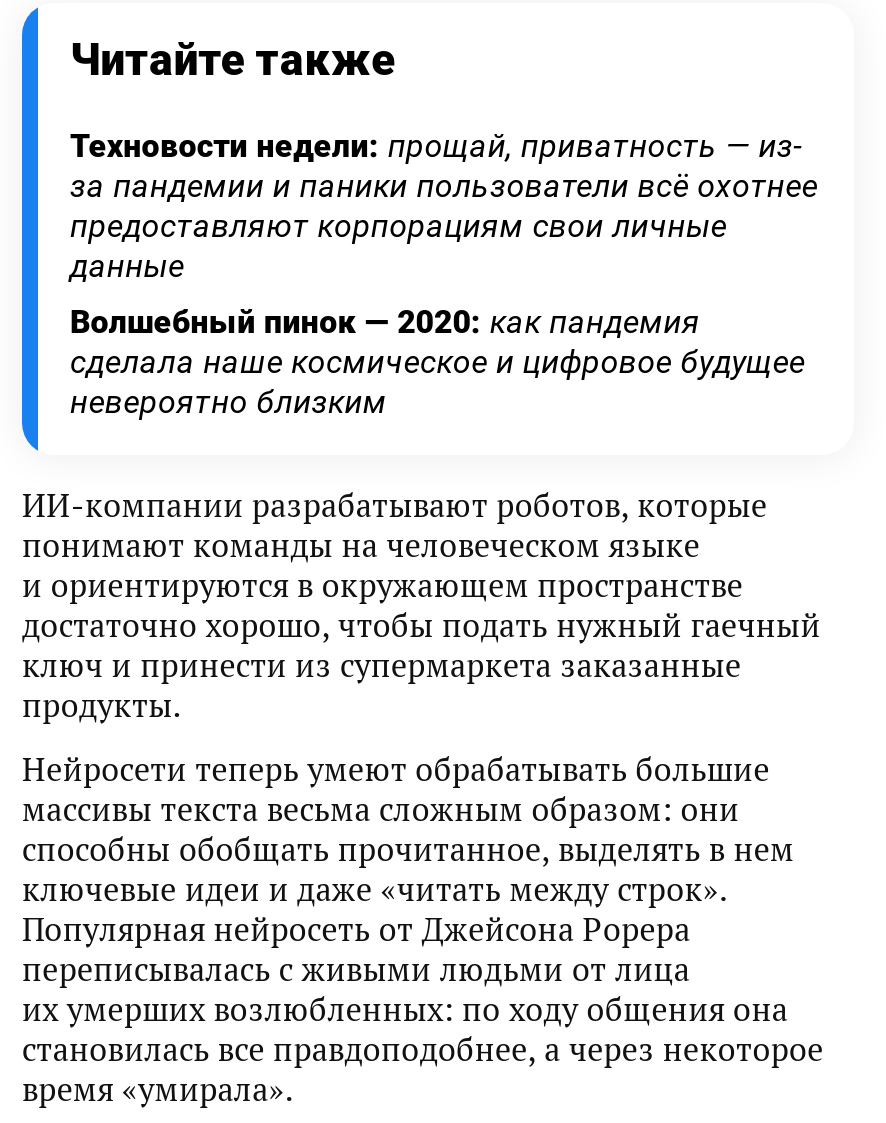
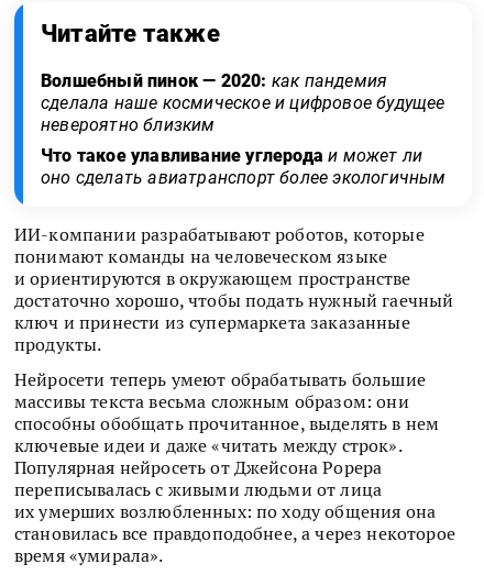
[70,127,818,285] Техновости недели: прощай, приватность — из- | за пандемии и паники пользователи всё охотнее | предоставляют корпорациям свои личные | данные -> none
moved [70,303,805,421] -> [41,70,445,135]: Волшебный пинок — 2020: как пандемия | сделала наше космическое и цифровое будущее | невероятно близким
none -> [41,145,446,188] Что такое улавливание углерода и может ли | оно сделать авиатранспорт более экологичным

